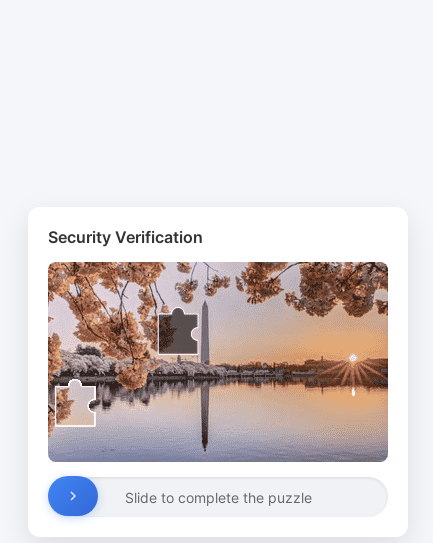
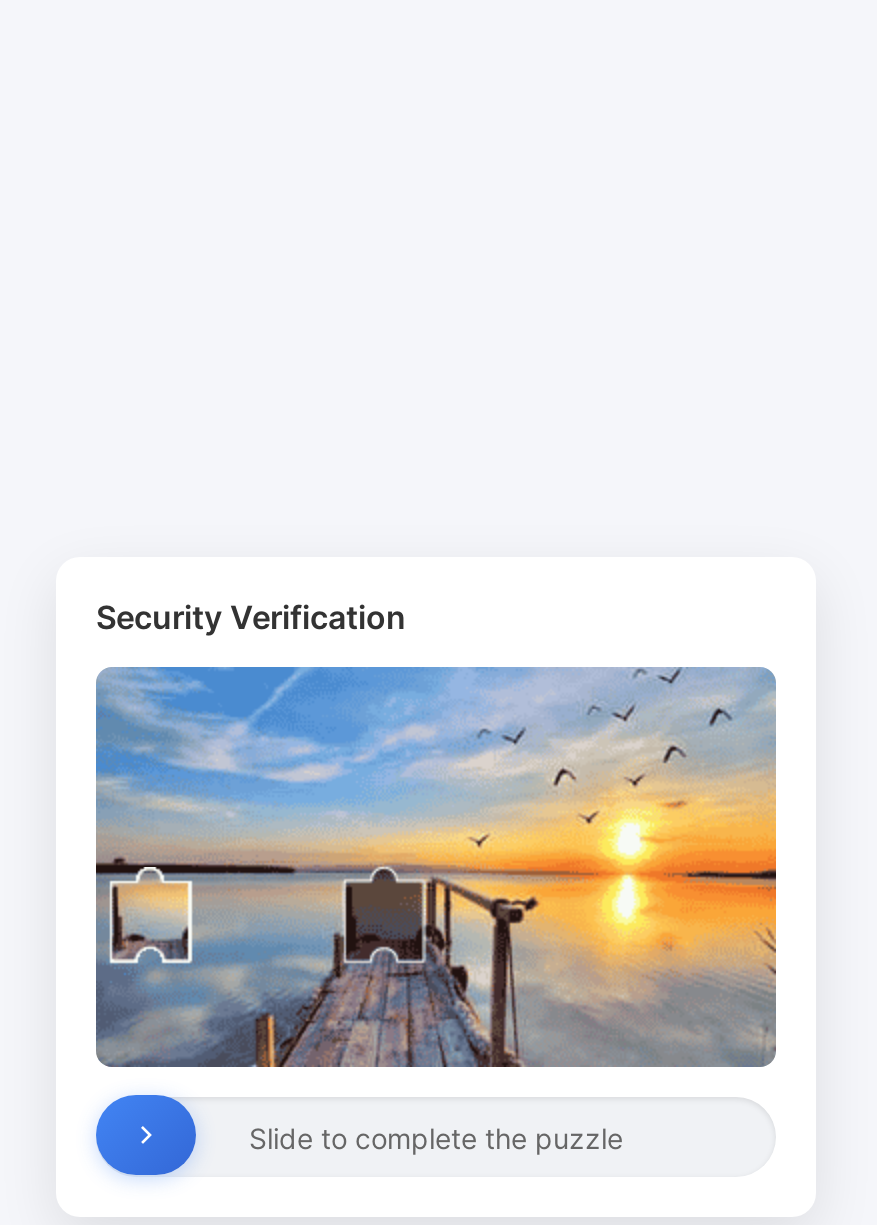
[47,261,389,463] [image] -> [94,665,778,1069] [image]

